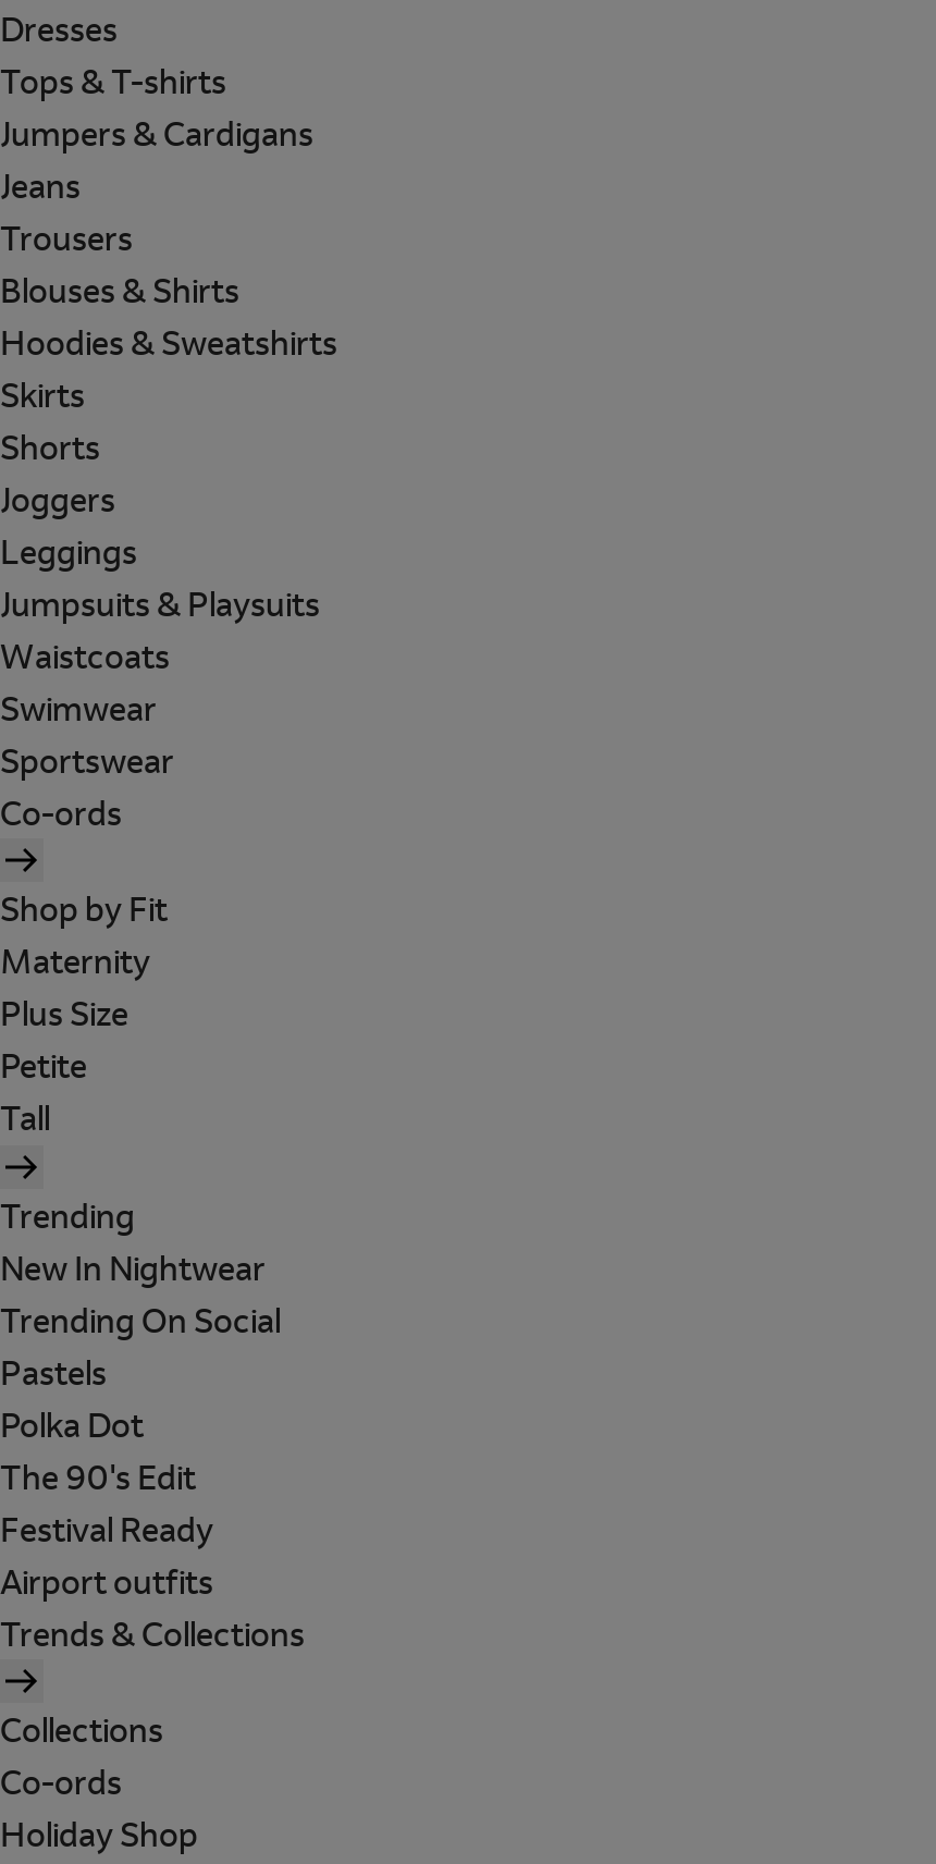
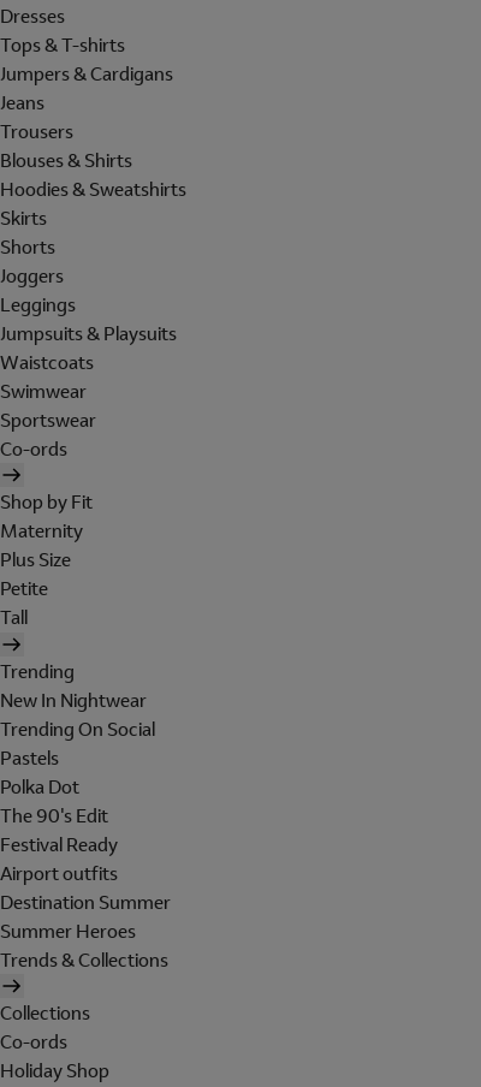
none -> [0,890,171,943] Destination Summer | Summer Heroes

